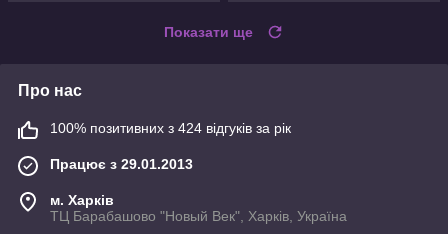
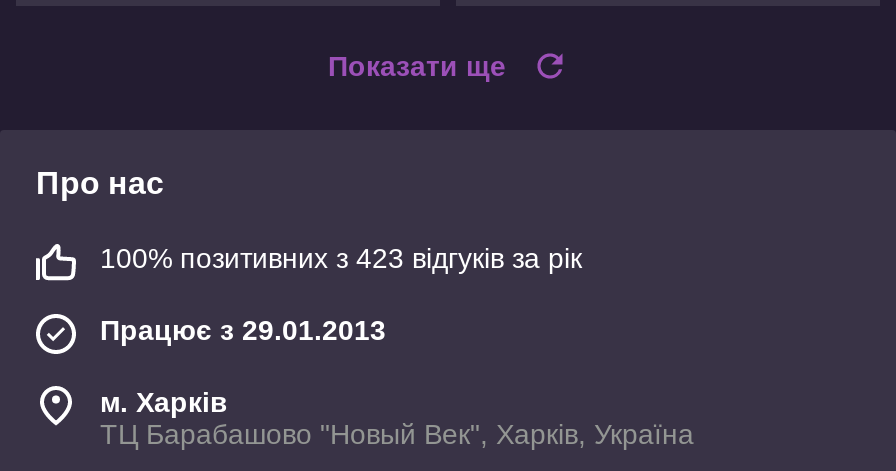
[50,120,291,136] 100% позитивних з 424 відгуків за рік -> [100,242,582,274] 100% позитивних з 423 відгуків за рік

